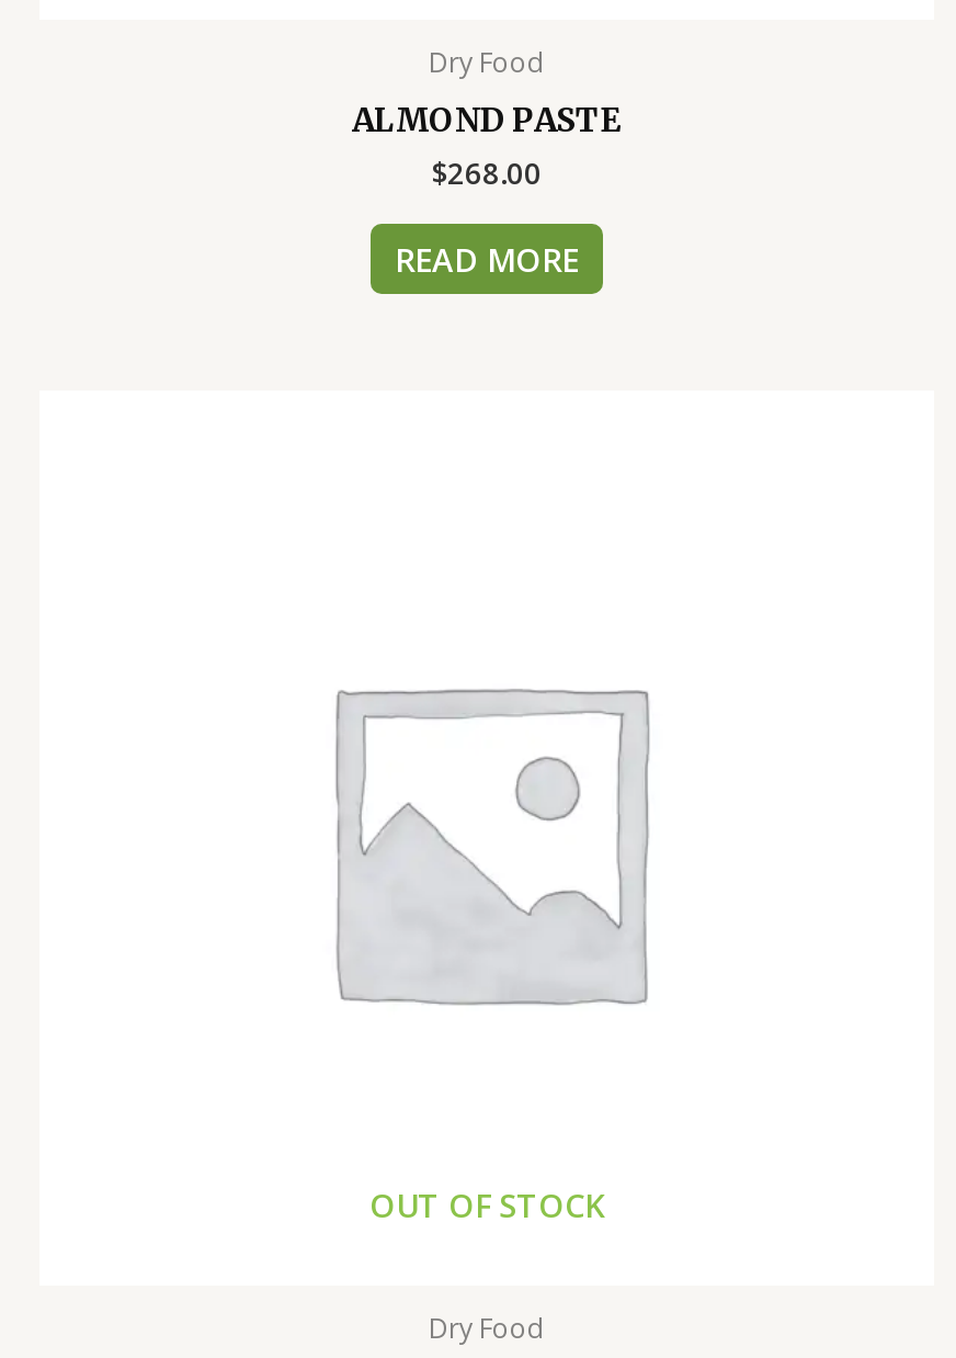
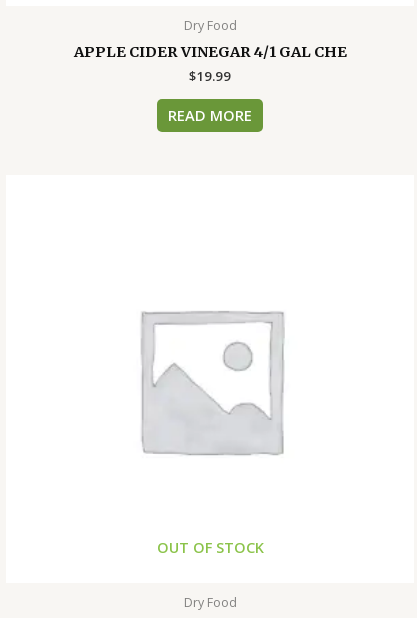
[352,101,622,193] ALMOND PASTE | $268.00 -> [73,43,346,85] APPLE CIDER VINEGAR 4/1 GAL CHE | $19.99

